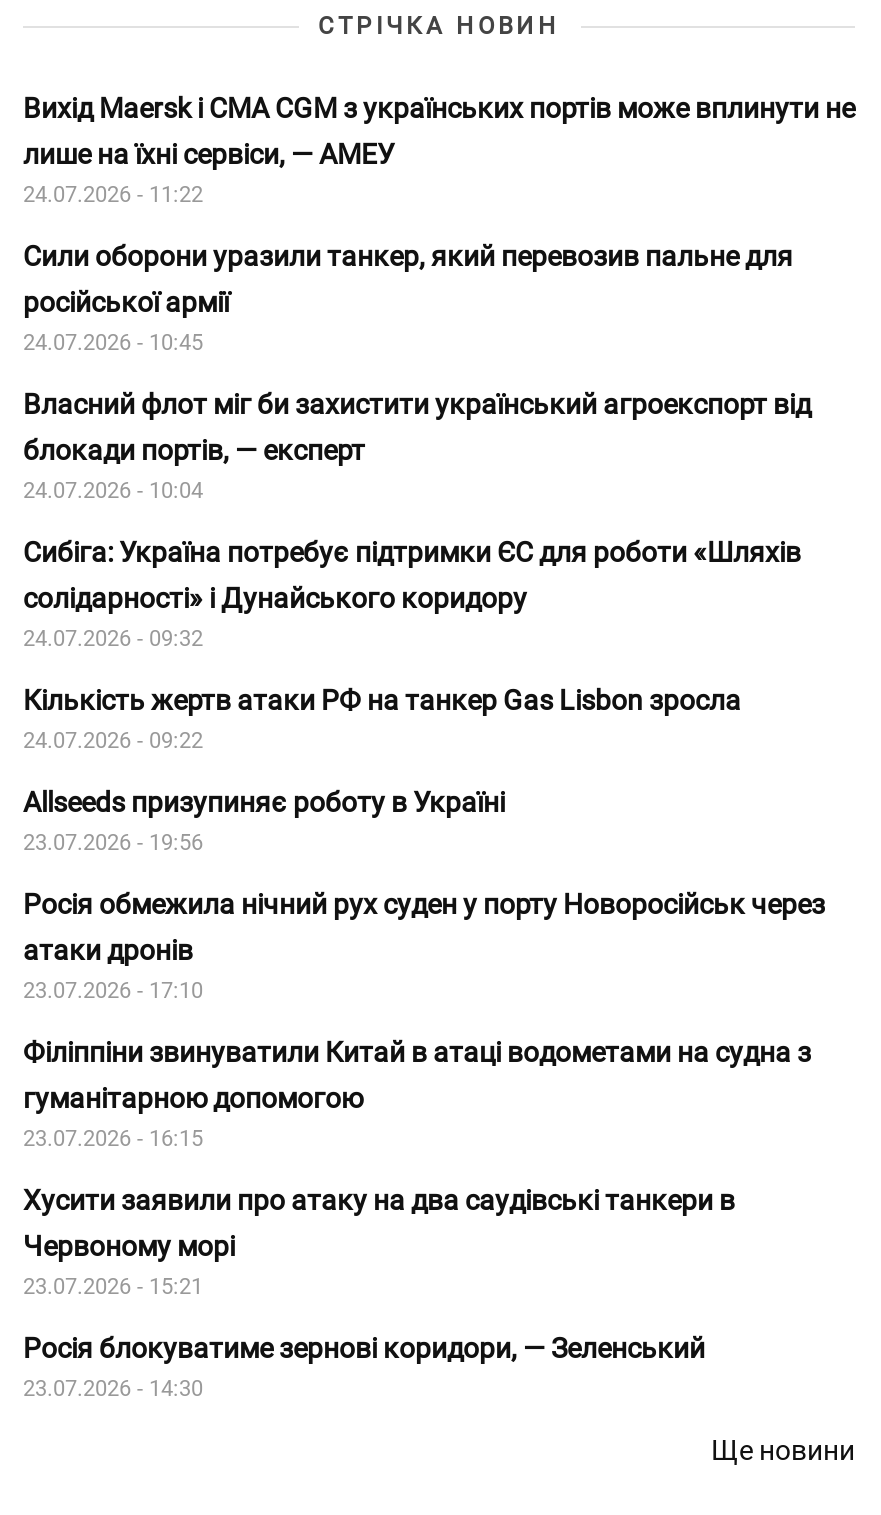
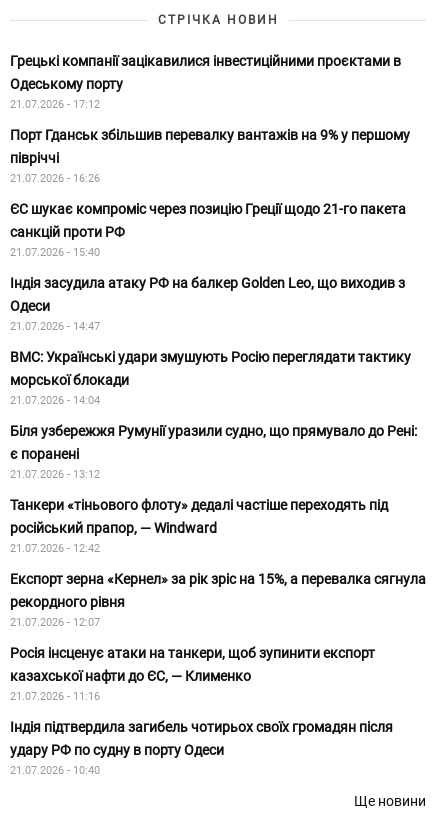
[23,93,855,209] Вихід Maersk і CMA CGM з українських портів може вплинути не | лише на їхні сервіси, — АМЕУ | 24.07.2026 - 11:22 -> [10,53,401,111] Грецькі компанії зацікавилися інвестиційними проєктами в | Одеському порту | 21.07.2026 - 17:12
[23,241,793,357] Сили оборони уразили танкер, який перевозив пальне для | російської армії | 24.07.2026 - 10:45 -> [10,127,410,185] Порт Гданськ збільшив перевалку вантажів на 9% у першому | півріччі | 21.07.2026 - 16:26
[23,389,811,505] Власний флот міг би захистити український агроекспорт від | блокади портів, — експерт | 24.07.2026 - 10:04 -> [10,201,406,259] ЄС шукає компроміс через позицію Греції щодо 21-го пакета | санкцій проти РФ | 21.07.2026 - 15:40
[23,537,801,653] Cибіга: Україна потребує підтримки ЄС для роботи «Шляхів | солідарності» і Дунайського коридору | 24.07.2026 - 09:32 -> [10,275,405,333] Індія засудила атаку РФ на балкер Golden Leo, що виходив з | Одеси | 21.07.2026 - 14:47
[23,685,741,755] Кількість жертв атаки РФ на танкер Gas Lisbon зросла | 24.07.2026 - 09:22 -> [10,349,411,407] ВМС: Українські удари змушують Росію переглядати тактику | морської блокади | 21.07.2026 - 14:04
[23,787,505,857] Allseeds призупиняє роботу в Україні | 23.07.2026 - 19:56 -> [10,423,417,481] Біля узбережжя Румунії уразили судно, що прямувало до Рені: | є поранені | 21.07.2026 - 13:12
[23,889,825,1005] Росія обмежила нічний рух суден у порту Новоросійськ через | атаки дронів | 23.07.2026 - 17:10 -> [10,497,388,555] Танкери «тіньового флоту» дедалі частіше переходять під | російський прапор, — Windward | 21.07.2026 - 12:42
[23,1037,811,1153] Філіппіни звинуватили Китай в атаці водометами на судна з | гуманітарною допомогою | 23.07.2026 - 16:15 -> [10,571,426,629] Експорт зерна «Кернел» за рік зріс на 15%, а перевалка сягнула | рекордного рівня | 21.07.2026 - 12:07
[23,1185,735,1301] Хусити заявили про атаку на два саудівські танкери в | Червоному морі | 23.07.2026 - 15:21 -> [10,645,375,703] Росія інсценує атаки на танкери, щоб зупинити експорт | казахської нафти до ЄС, — Клименко | 21.07.2026 - 11:16
[23,1333,711,1403] Росія блокуватиме зернові коридори, — Зеленський | 23.07.2026 - 14:30 -> [10,719,393,777] Індія підтвердила загибель чотирьох своїх громадян після | удару РФ по судну в порту Одеси | 21.07.2026 - 10:40

